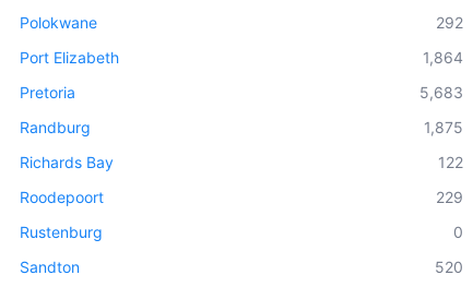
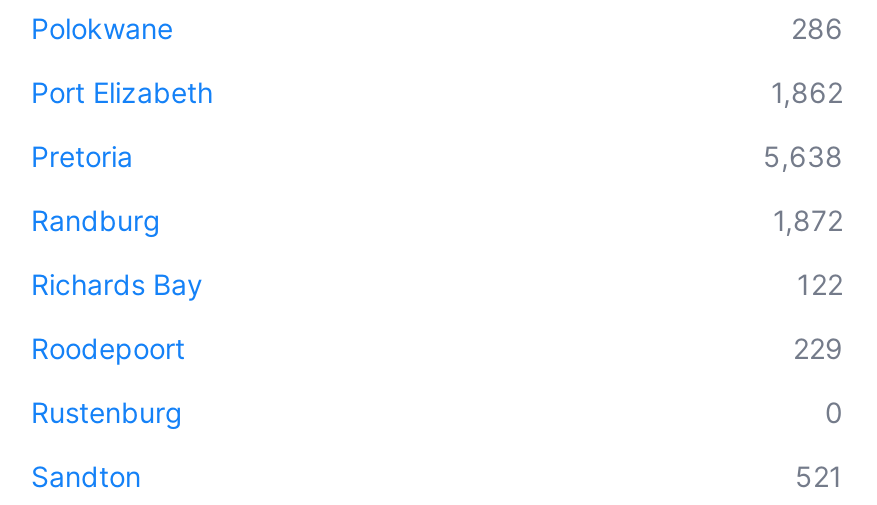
[436,13,463,32] 292 -> [791,11,843,45] 286
[423,48,463,66] 1,864 -> [771,75,843,109] 1,862
[419,83,463,101] 5,683 -> [763,139,843,173] 5,638
[424,118,463,136] 1,875 -> [773,203,843,237] 1,872
[435,257,463,276] 520 -> [795,459,843,493] 521

